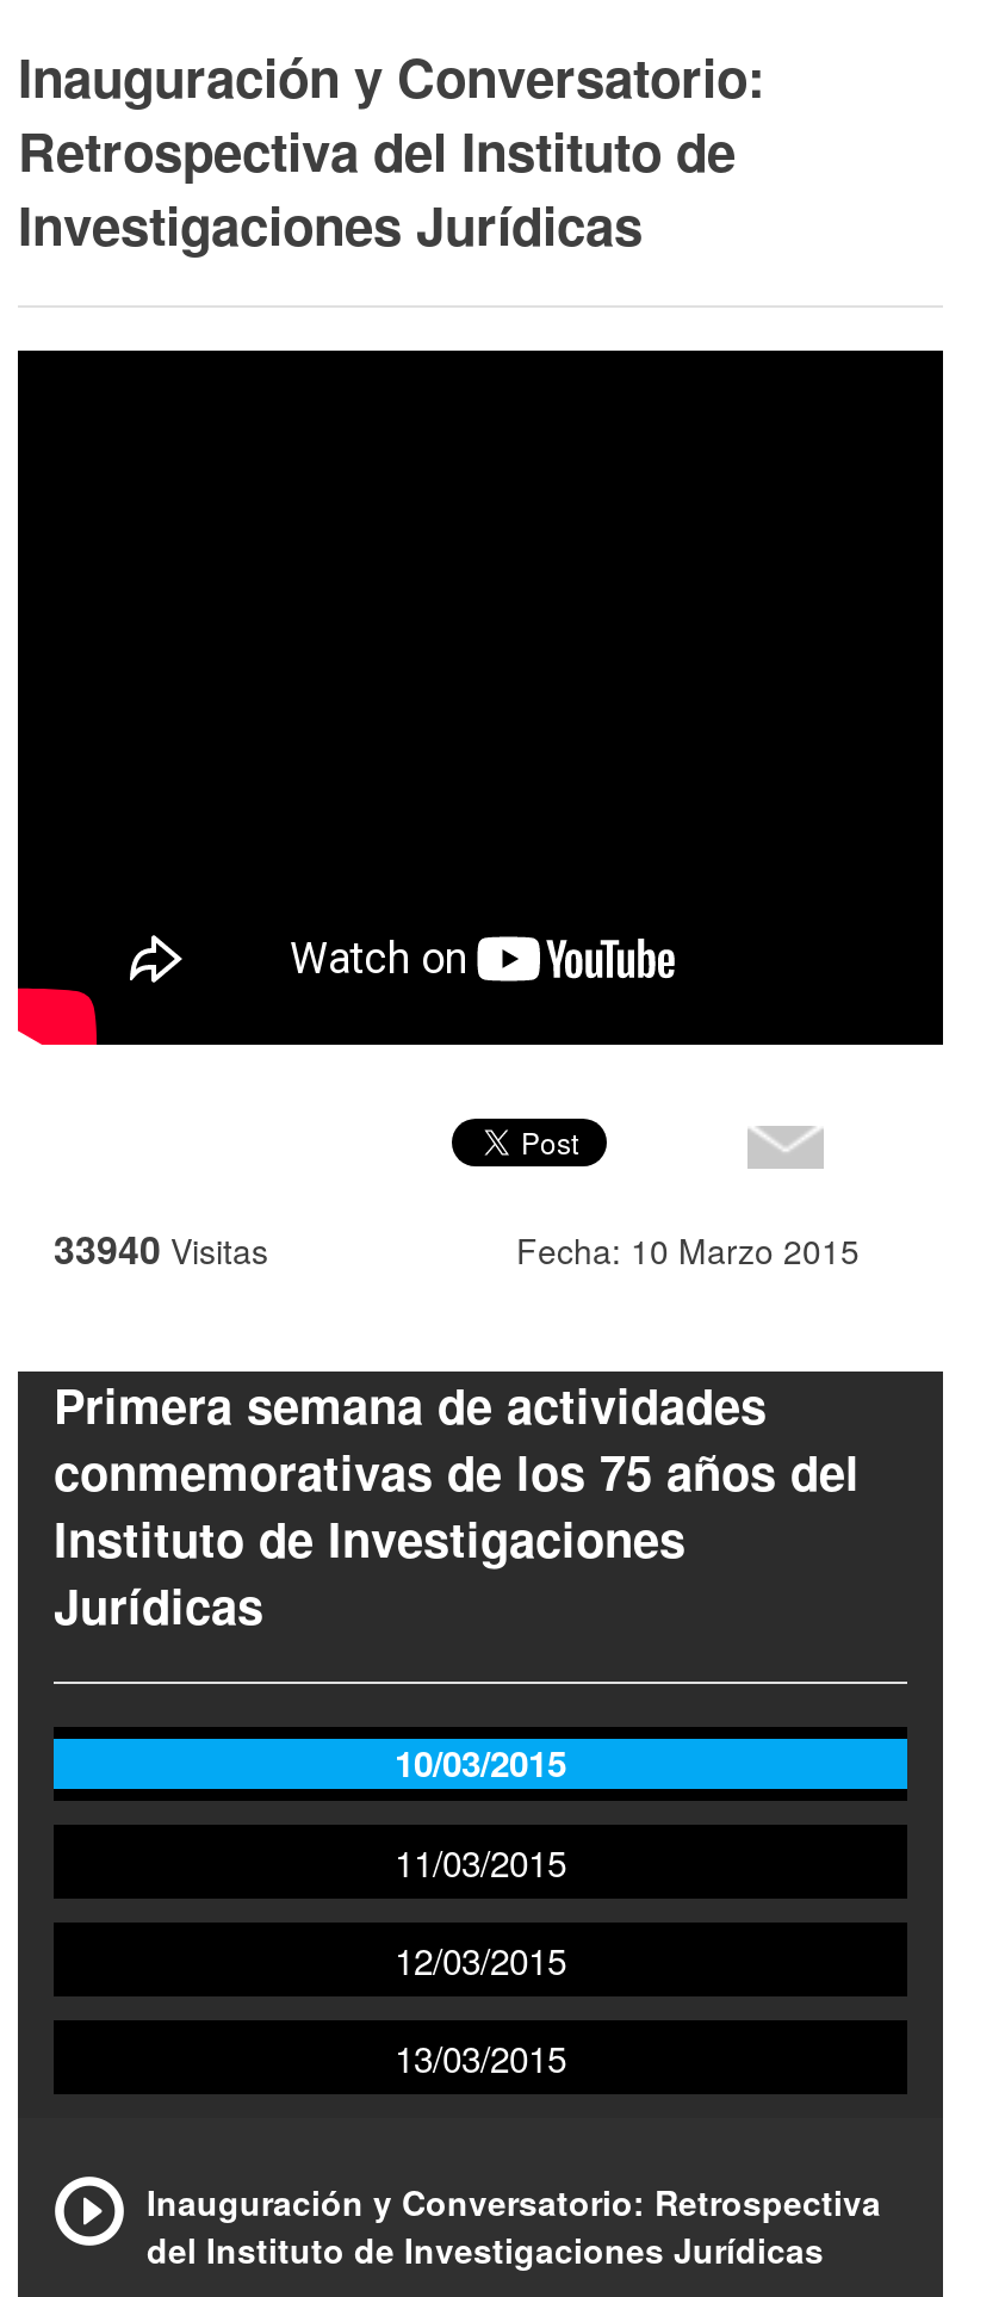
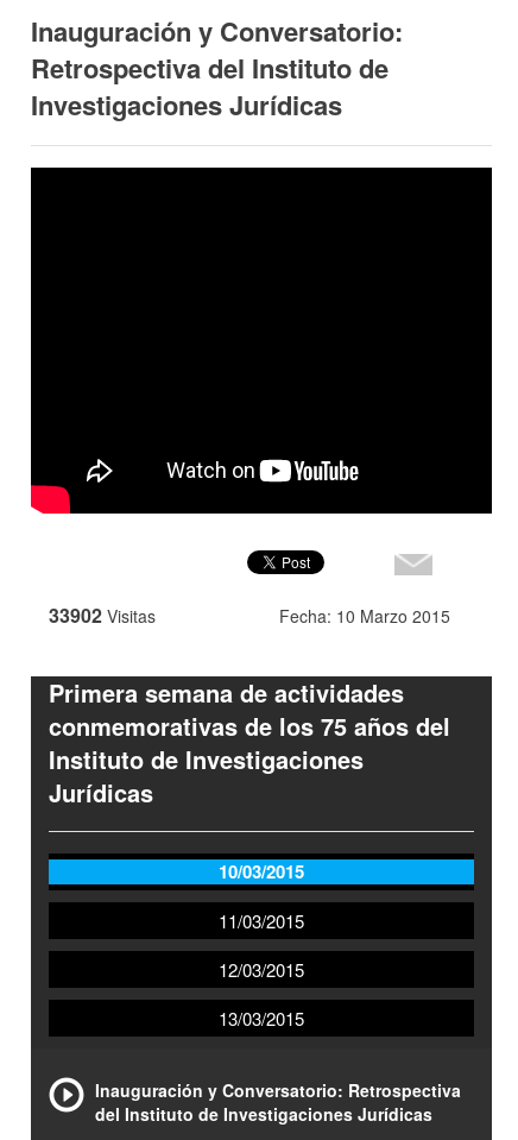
[54,1221,268,1276] 33940 Visitas -> [49,602,156,629] 33902 Visitas

